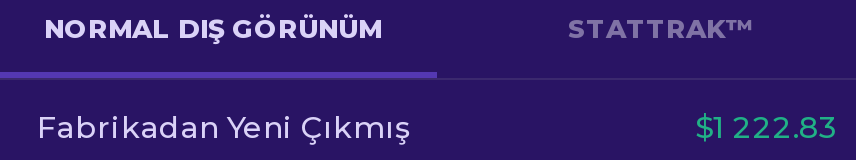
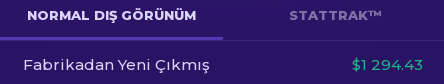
[695,108,837,146] $1 222.83 -> [352,55,423,74] $1 294.43

